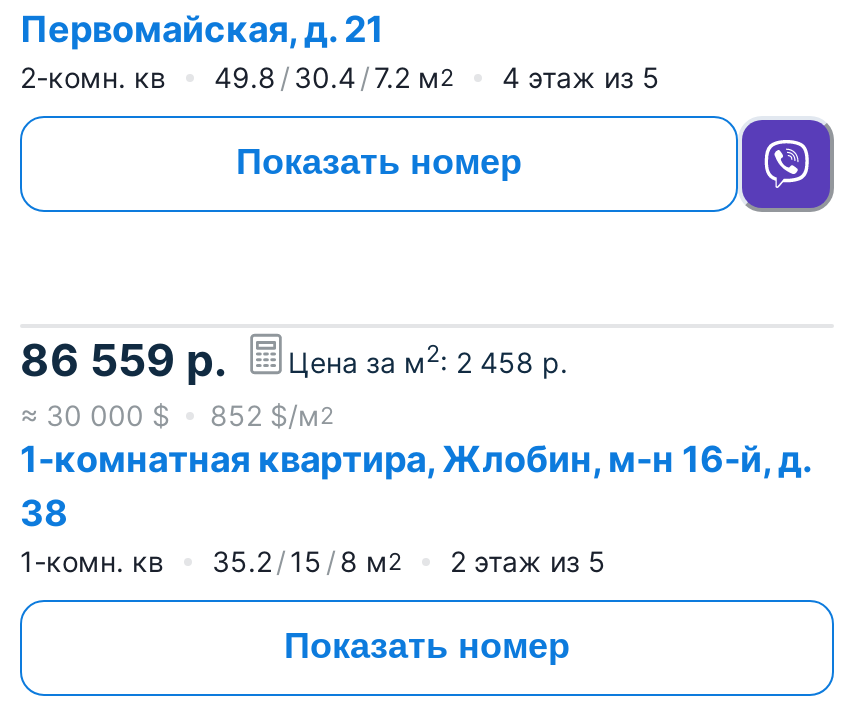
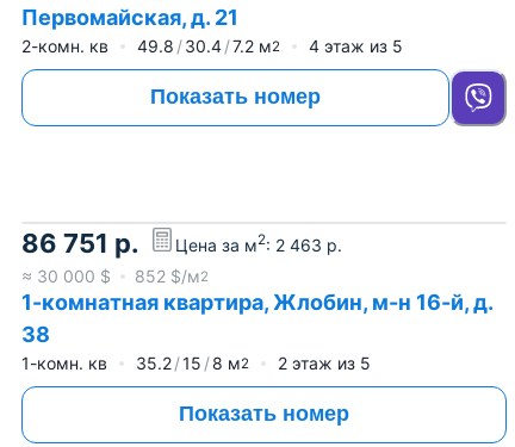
[20,333,228,385] 86 559 р. -> [21,227,139,258] 86 751 р.
[288,340,568,380] Цена за м2: 2 458 р. -> [175,231,342,255] Цена за м2: 2 463 р.

